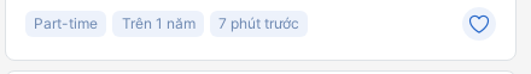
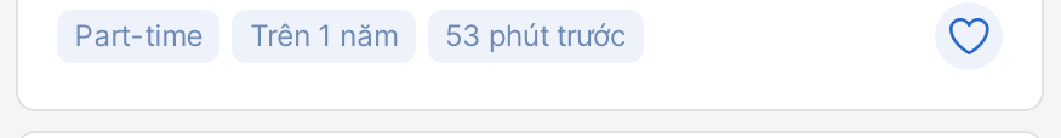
[34,14,299,32] Part-time Trên 1 năm 7 phút trước -> [74,17,627,53] Part-time Trên 1 năm 53 phút trước

